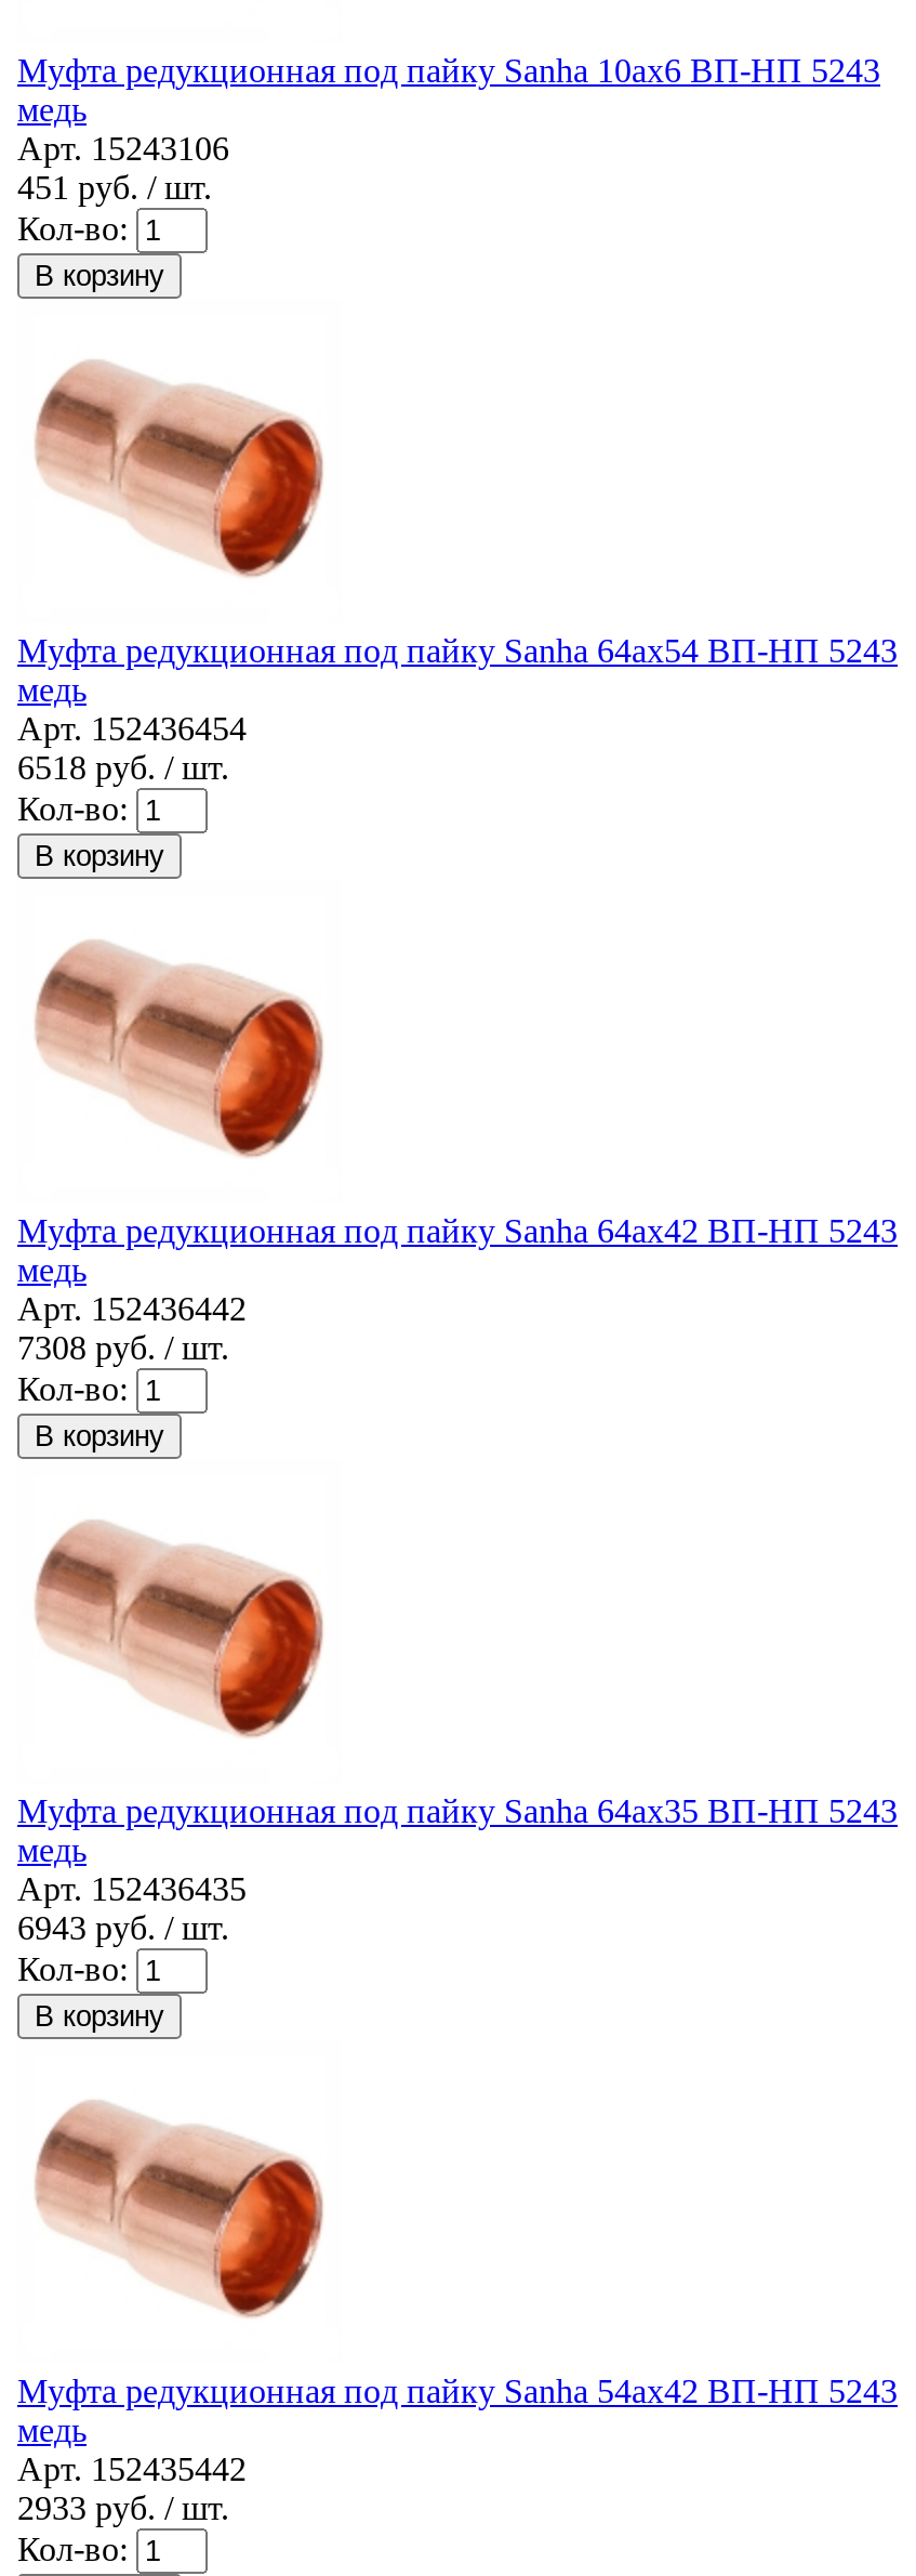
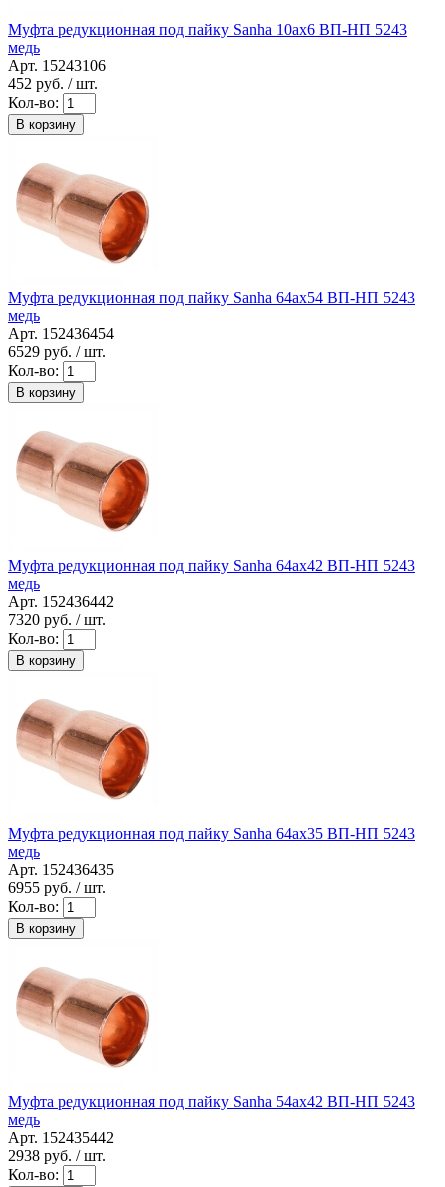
[17,169,212,206] 451 руб. / шт. -> [8,75,98,92] 452 руб. / шт.
[17,750,229,786] 6518 руб. / шт. -> [8,343,106,360] 6529 руб. / шт.
[17,1330,229,1367] 7308 руб. / шт. -> [8,611,106,628] 7320 руб. / шт.
[17,1910,229,1947] 6943 руб. / шт. -> [8,879,106,896] 6955 руб. / шт.
[17,2490,229,2527] 2933 руб. / шт. -> [8,1147,106,1164] 2938 руб. / шт.

